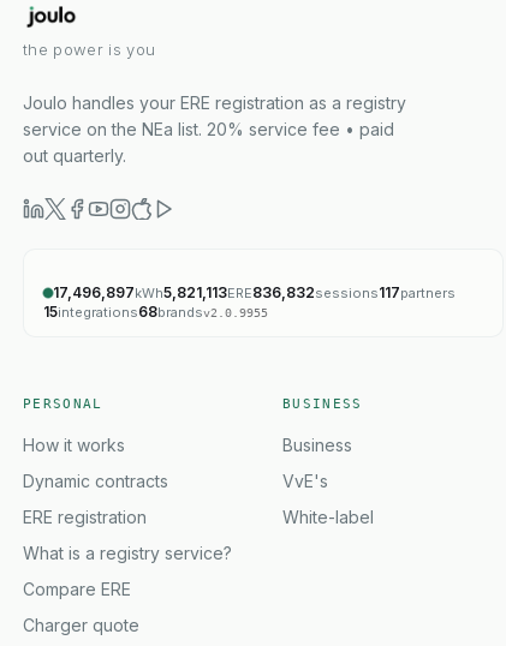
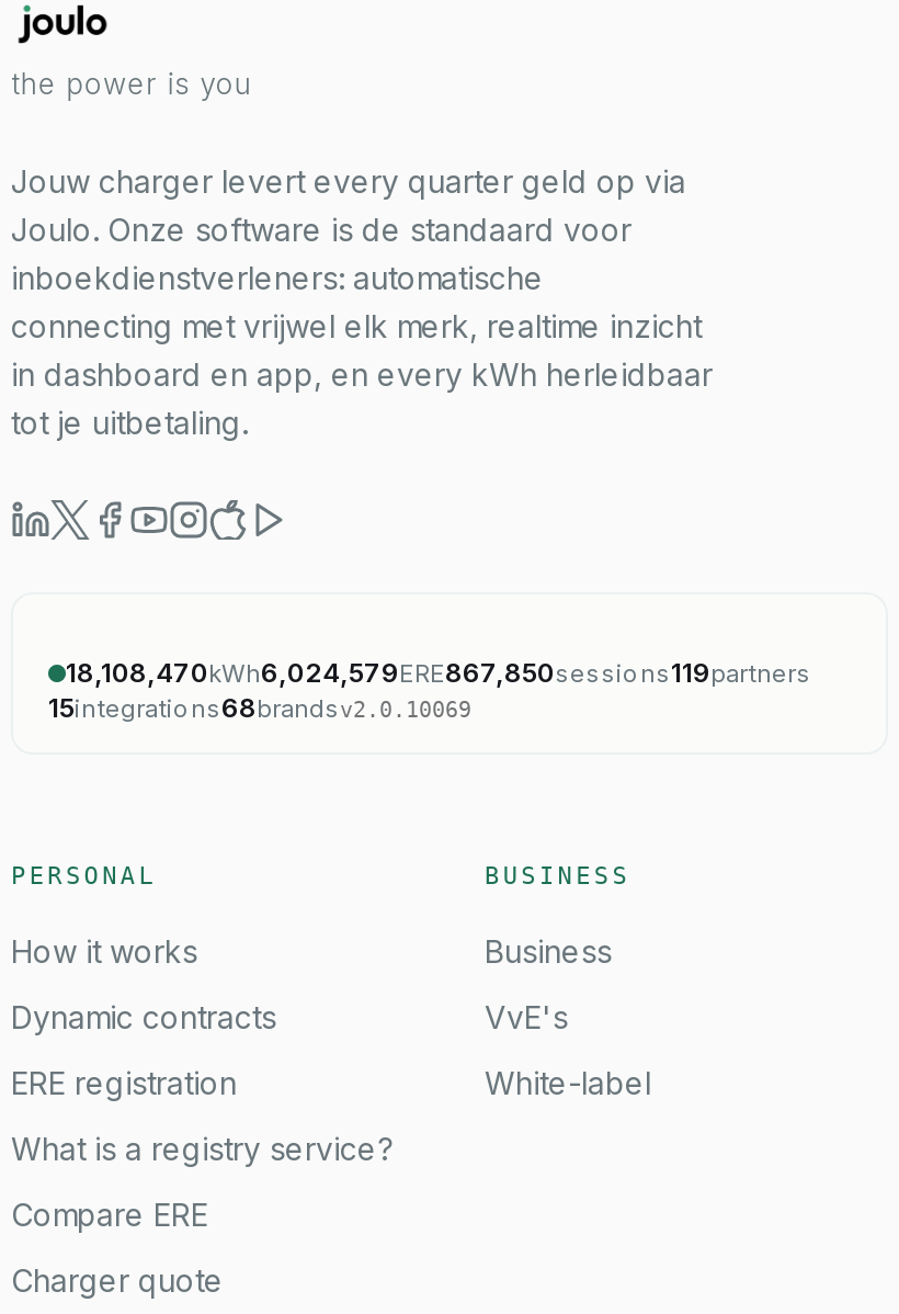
[23,92,406,166] Joulo handles your ERE registration as a registry | service on the NEa list. 20% service fee • paid | out quarterly. -> [11,162,713,441] Jouw charger levert every quarter geld op via | Joulo. Onze software is de standaard voor | inboekdienstverleners: automatische | connecting met vrijwel elk merk, realtime inzicht | in dashboard en app, en every kWh herleidbaar | tot je uitbetaling.
[43,283,456,321] 17,496,897kWh5,821,113ERE836,832sessions117partners | 15integrations68brandsv2.0.9955 -> [48,656,811,724] 18,108,470kWh6,024,579ERE867,850sessions119partners | 15integrations68brandsv2.0.10069

